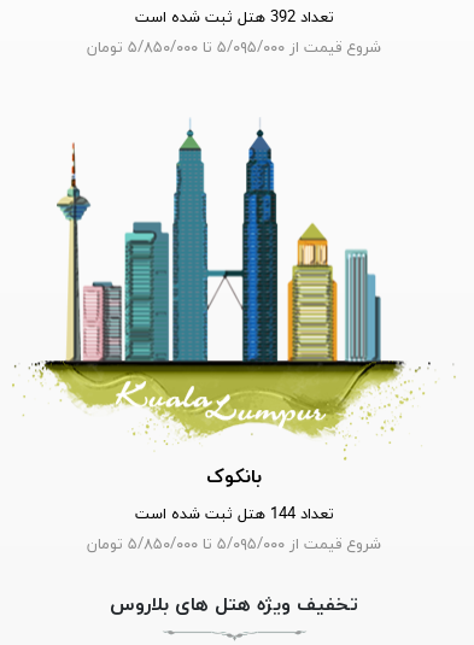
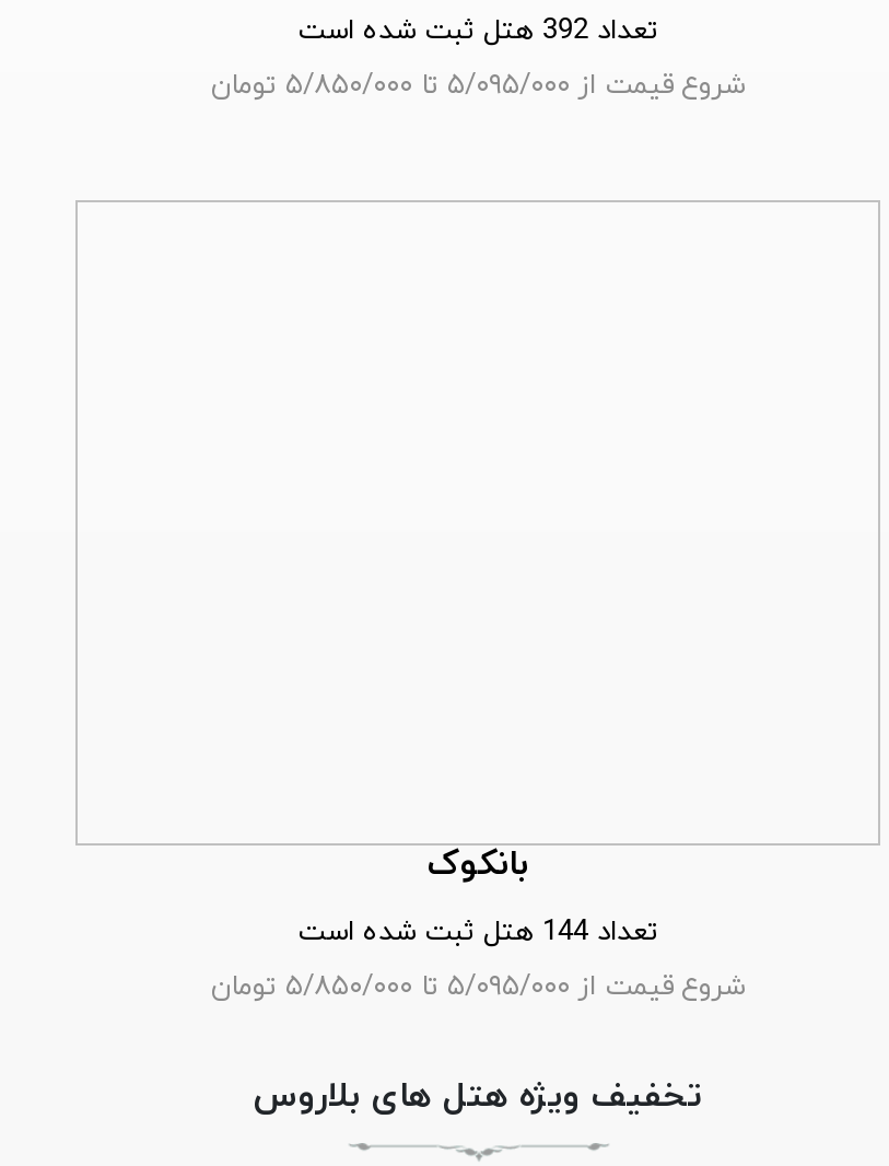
[12,119,431,461] [image] -> none

